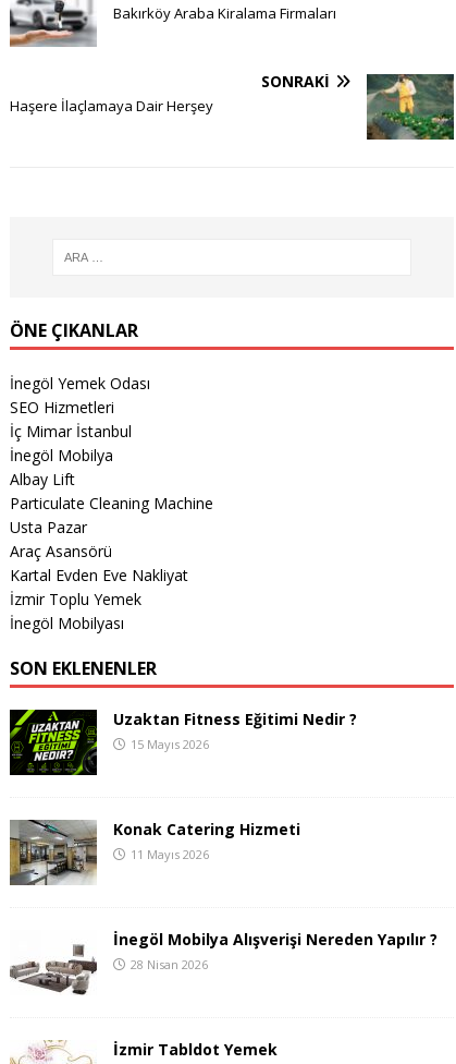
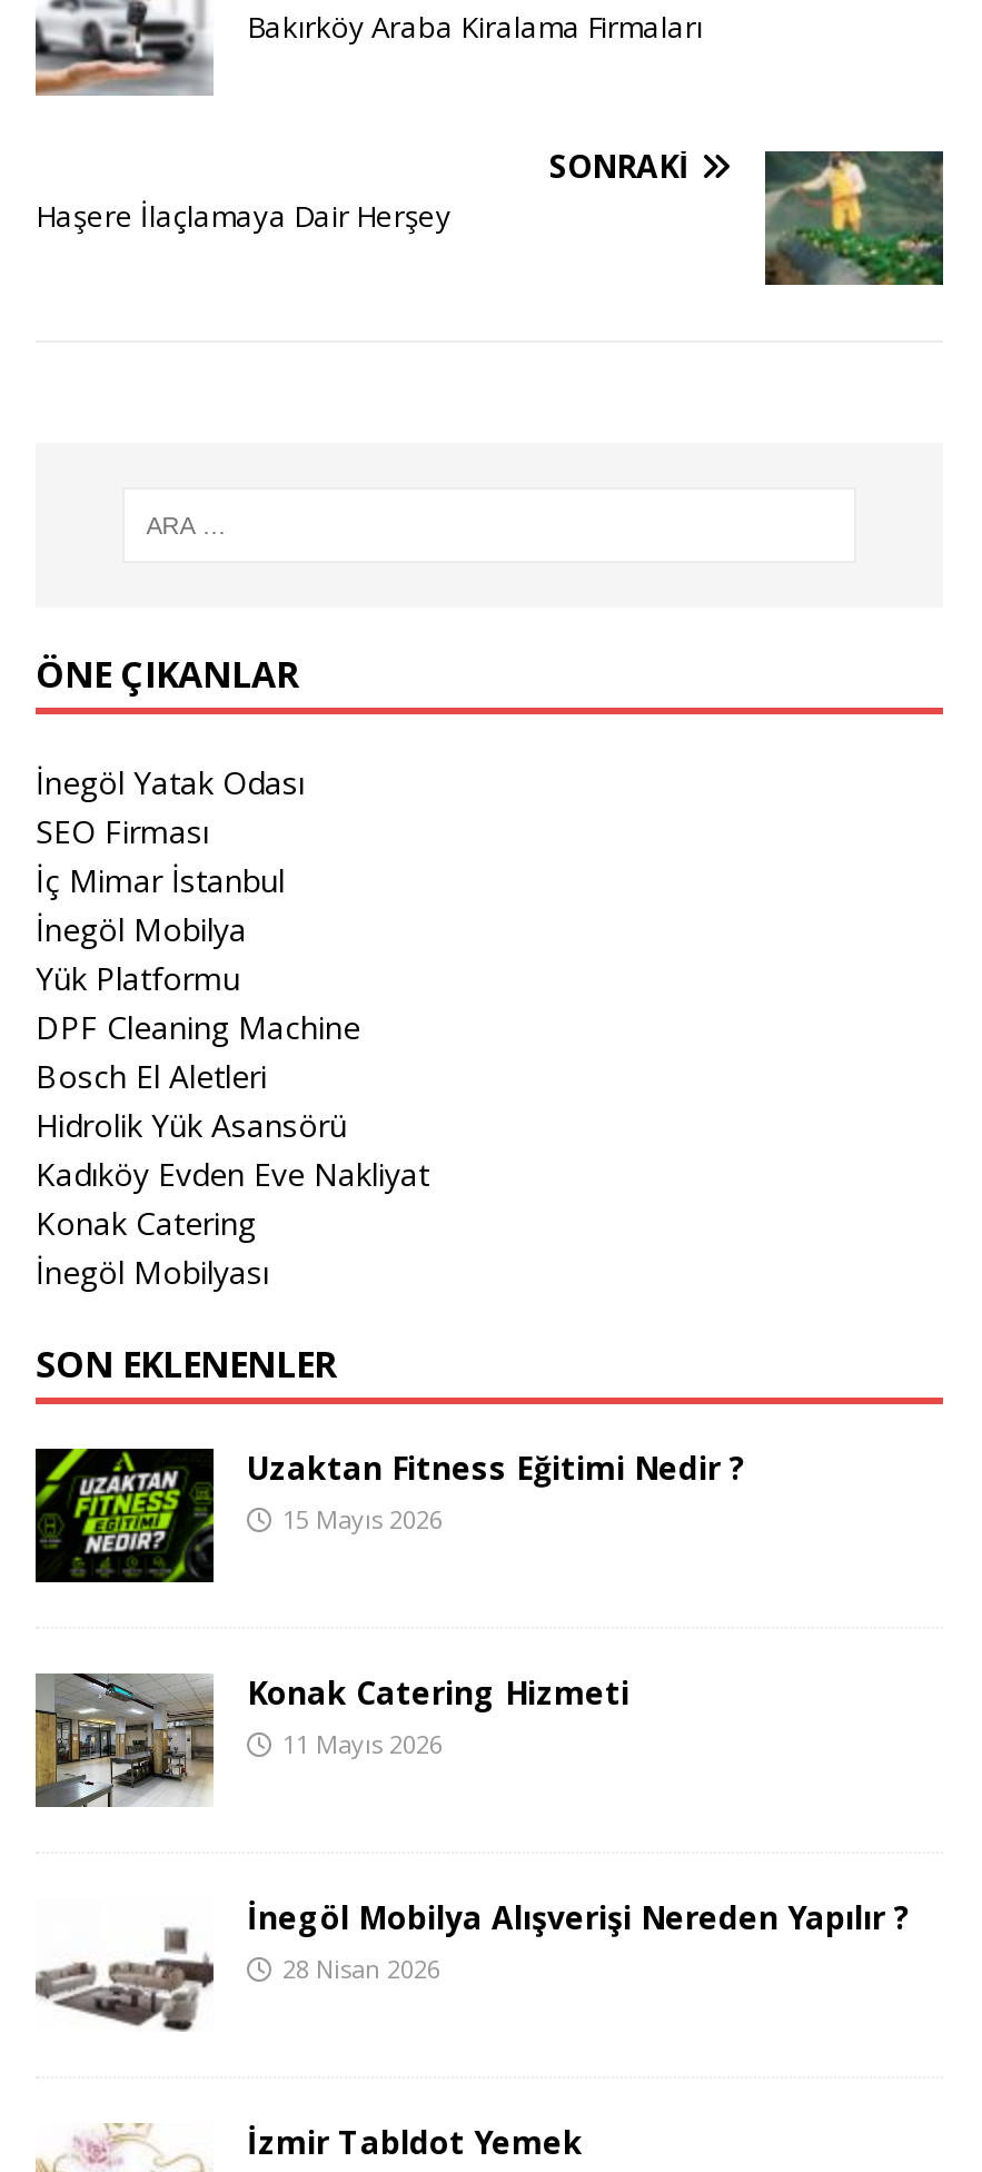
[10,373,150,394] İnegöl Yemek Odası -> [36,762,305,804] İnegöl Yatak Odası
[10,397,114,418] SEO Hizmetleri -> [36,811,209,853] SEO Firması
[10,469,213,610] Albay Lift | Particulate Cleaning Machine | Usta Pazar | Araç Asansörü | Kartal Evden Eve Nakliyat | İzmir Toplu Yemek -> [36,958,429,1245] Yük Platformu | DPF Cleaning Machine | Bosch El Aletleri | Hidrolik Yük Asansörü | Kadıköy Evden Eve Nakliyat | Konak Catering

